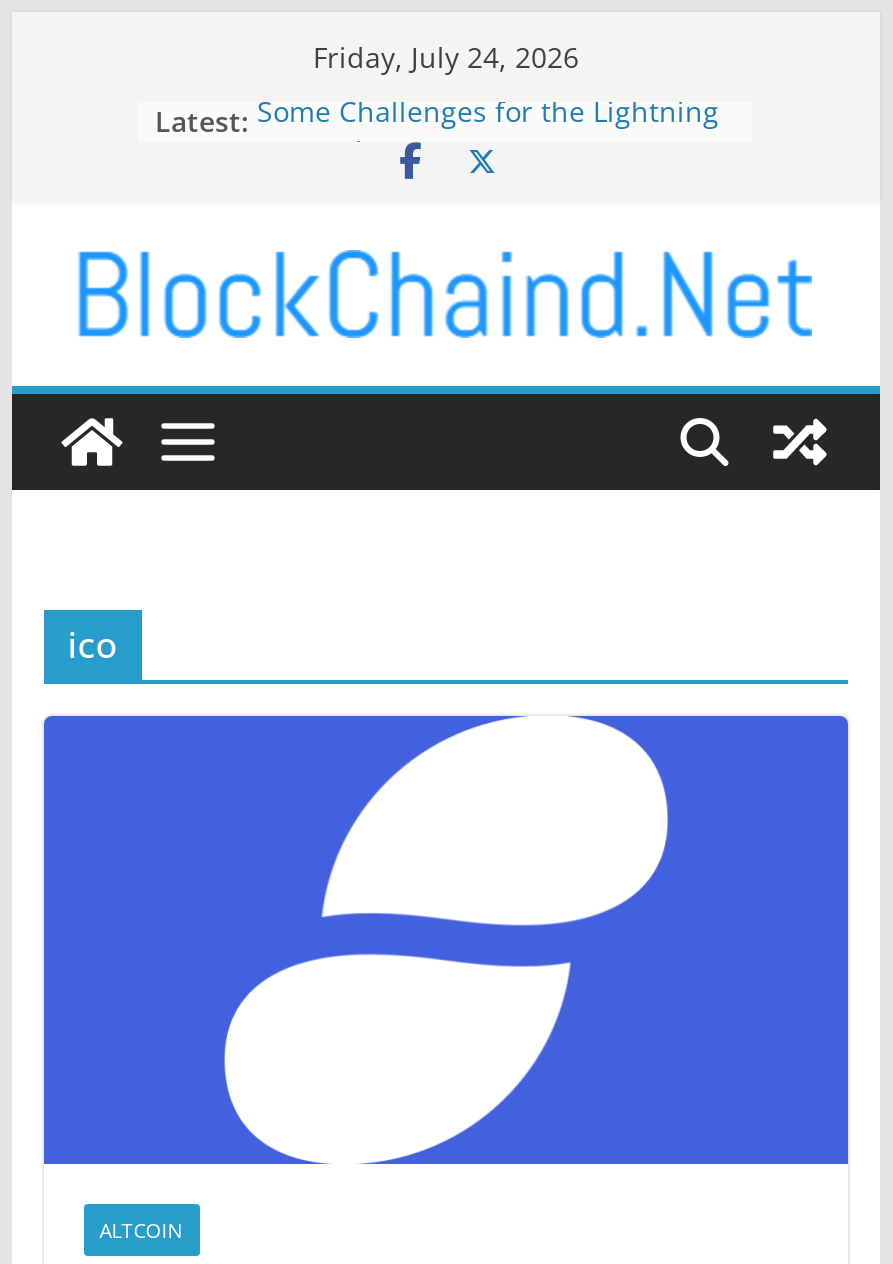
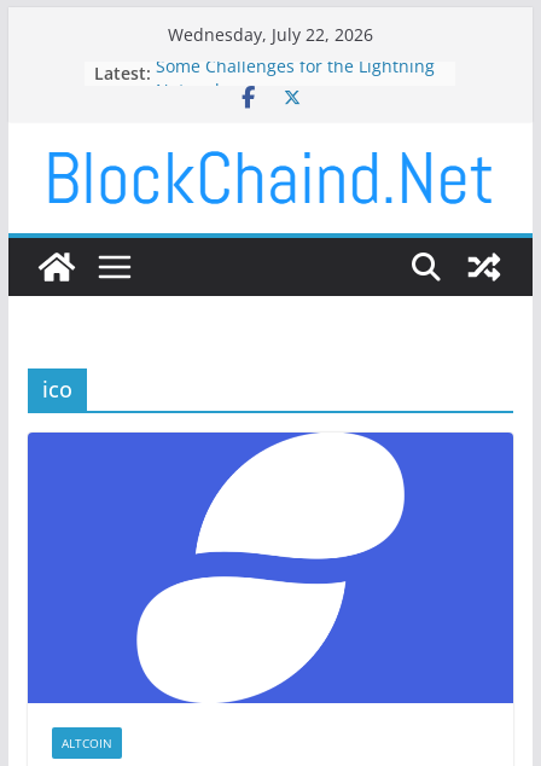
[313,38,579,76] Friday, July 24, 2026 -> [168,23,373,46] Wednesday, July 22, 2026

